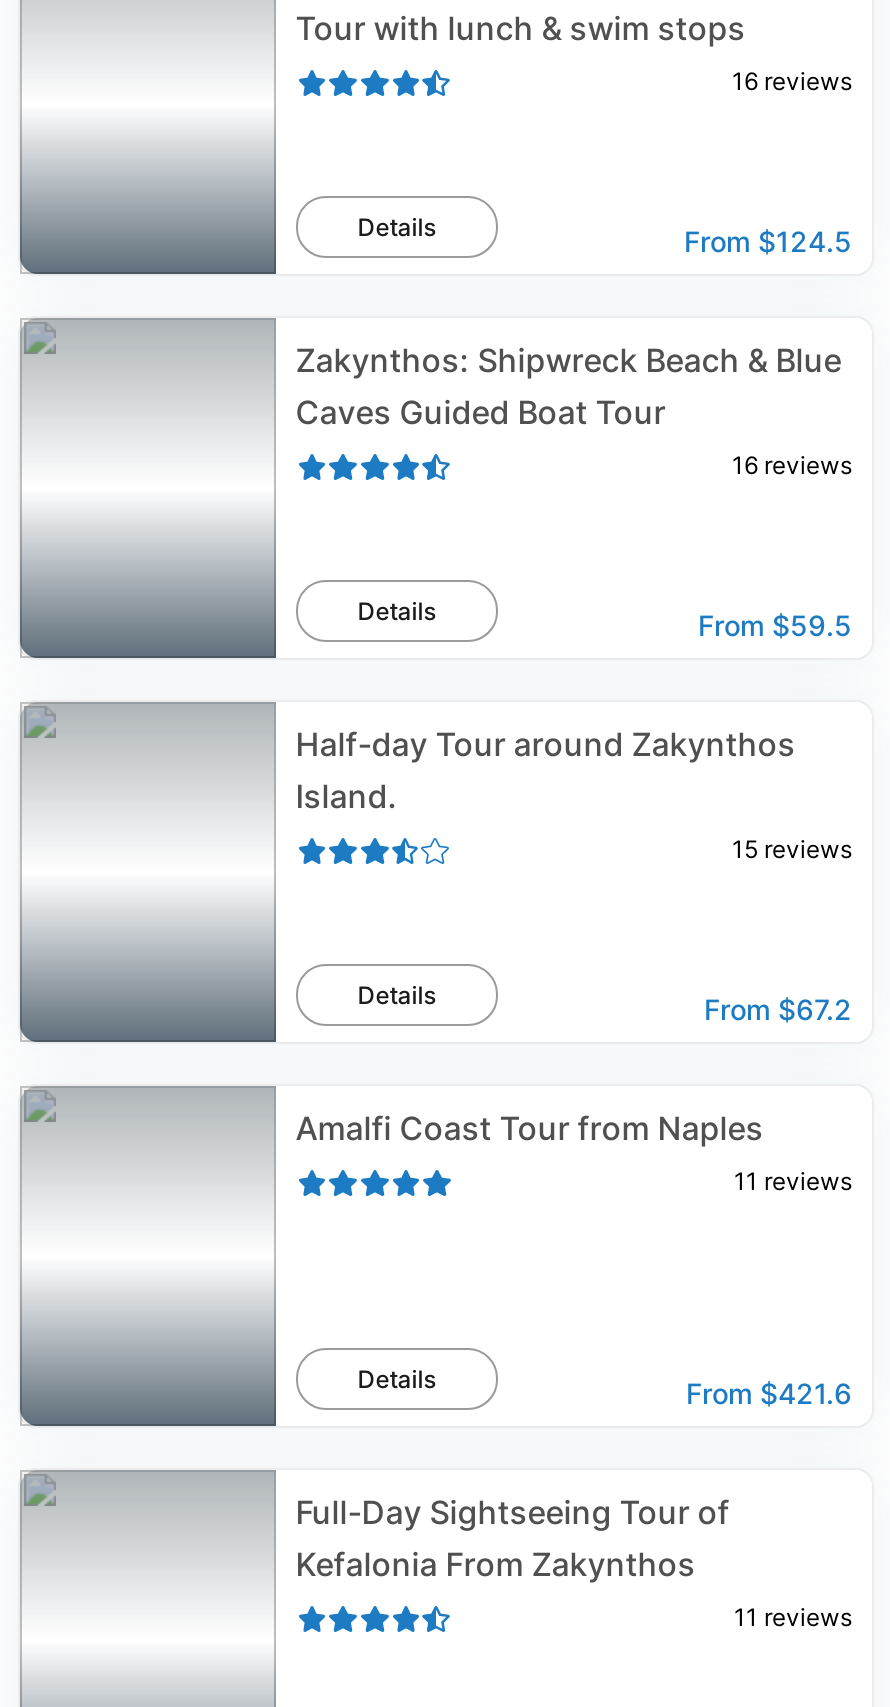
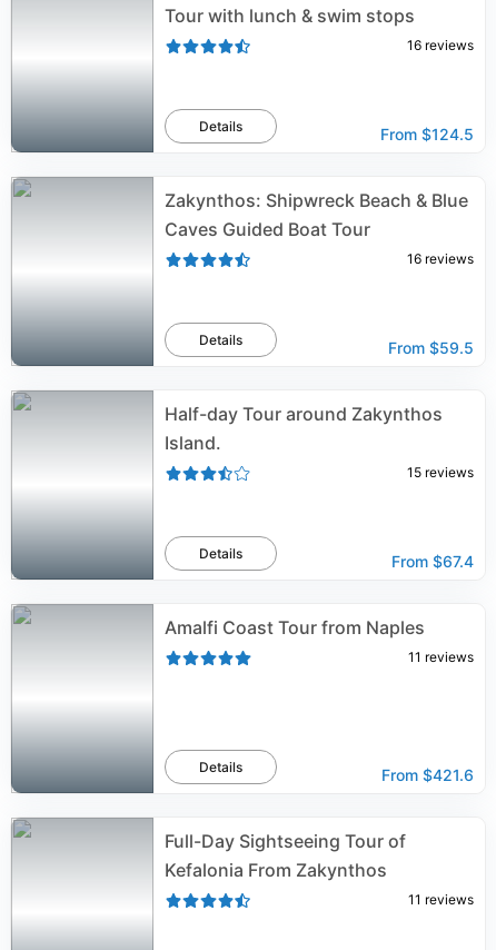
[704,992,852,1026] From $67.2 -> [391,552,474,571] From $67.4

